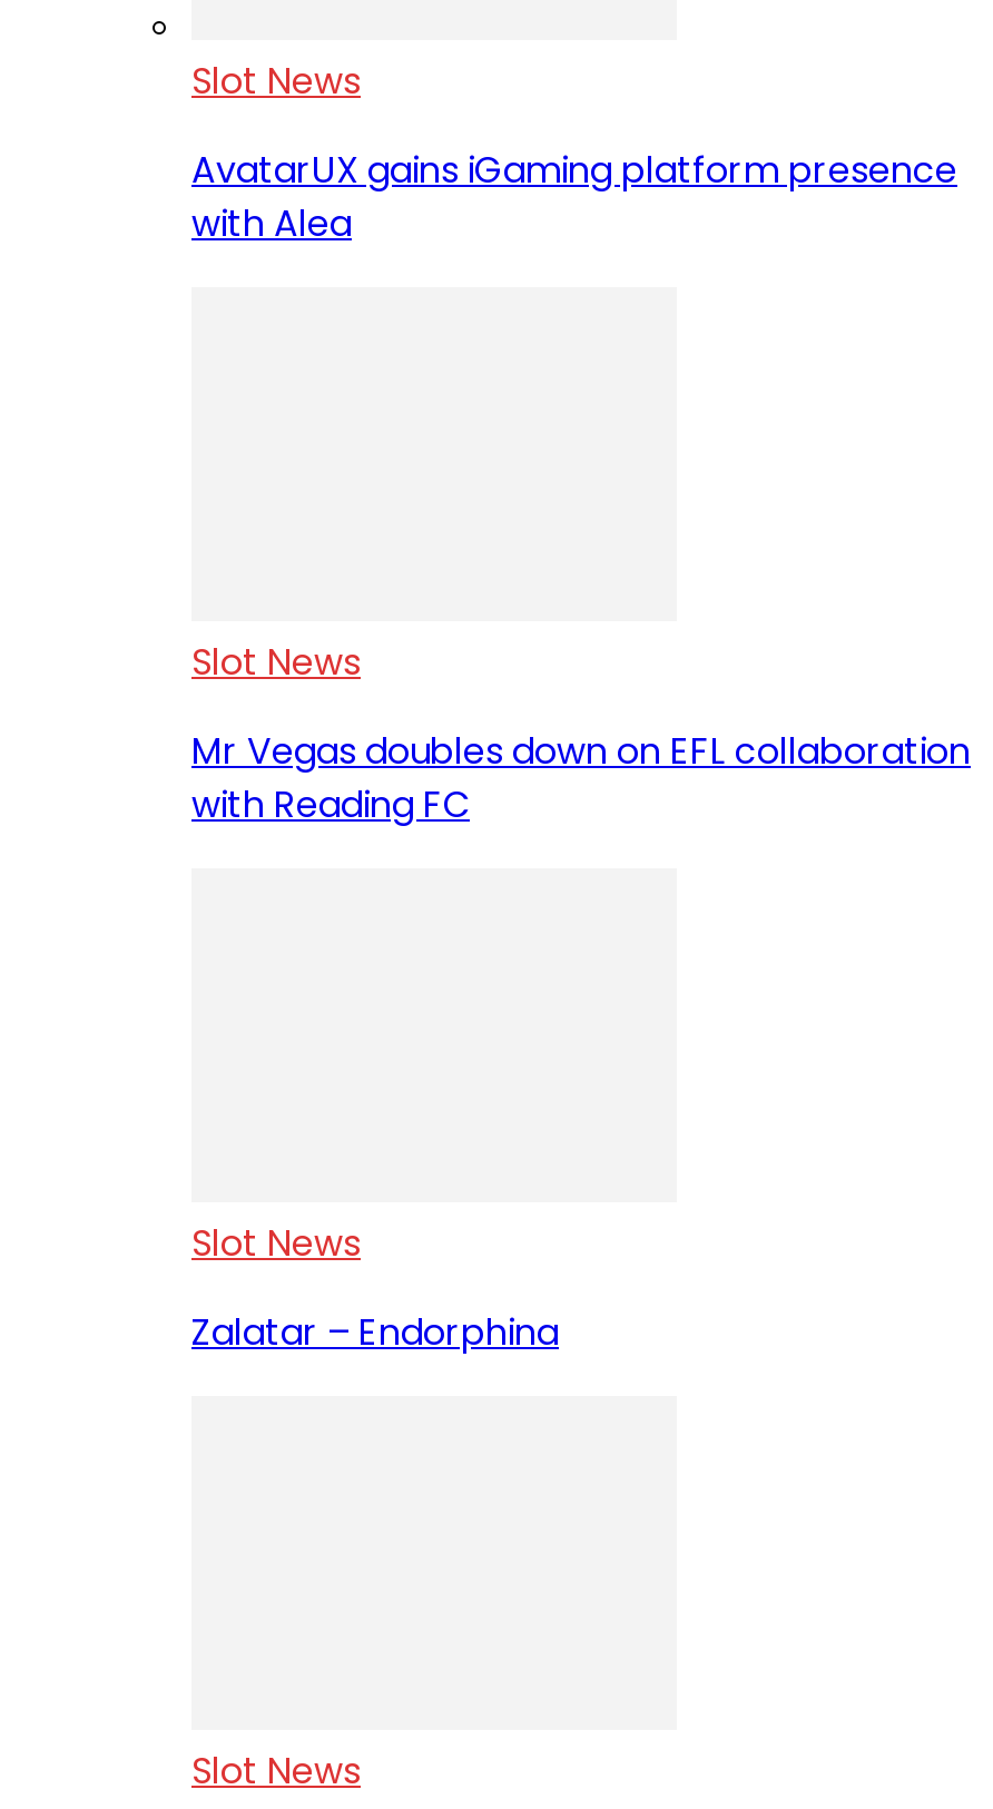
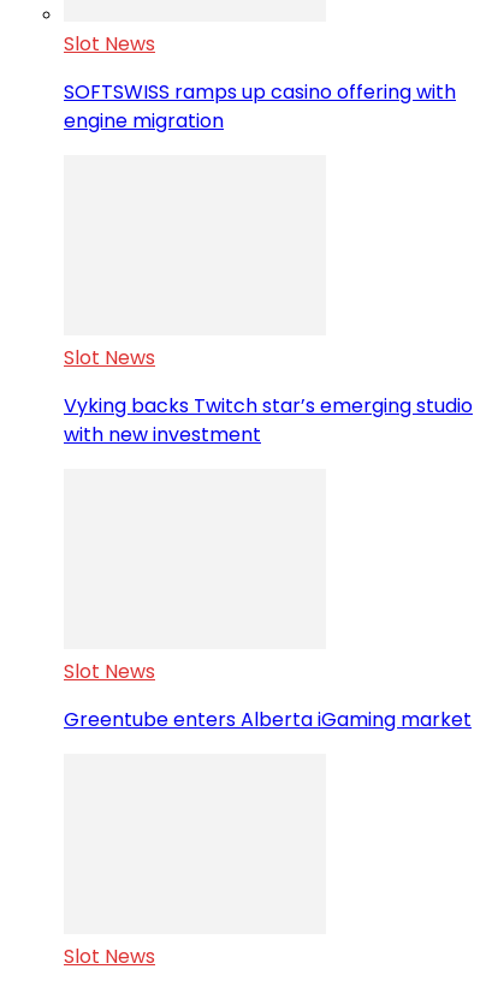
[191,145,957,249] AvatarUX gains iGaming platform presence | with Alea -> [64,78,456,135] SOFTSWISS ramps up casino offering with | engine migration
[191,726,971,830] Mr Vegas doubles down on EFL collaboration | with Reading FC -> [64,392,473,448] Vyking backs Twitch star’s emerging studio | with new investment
[191,1307,559,1358] Zalatar – Endorphina -> [64,706,472,733] Greentube enters Alberta iGaming market

